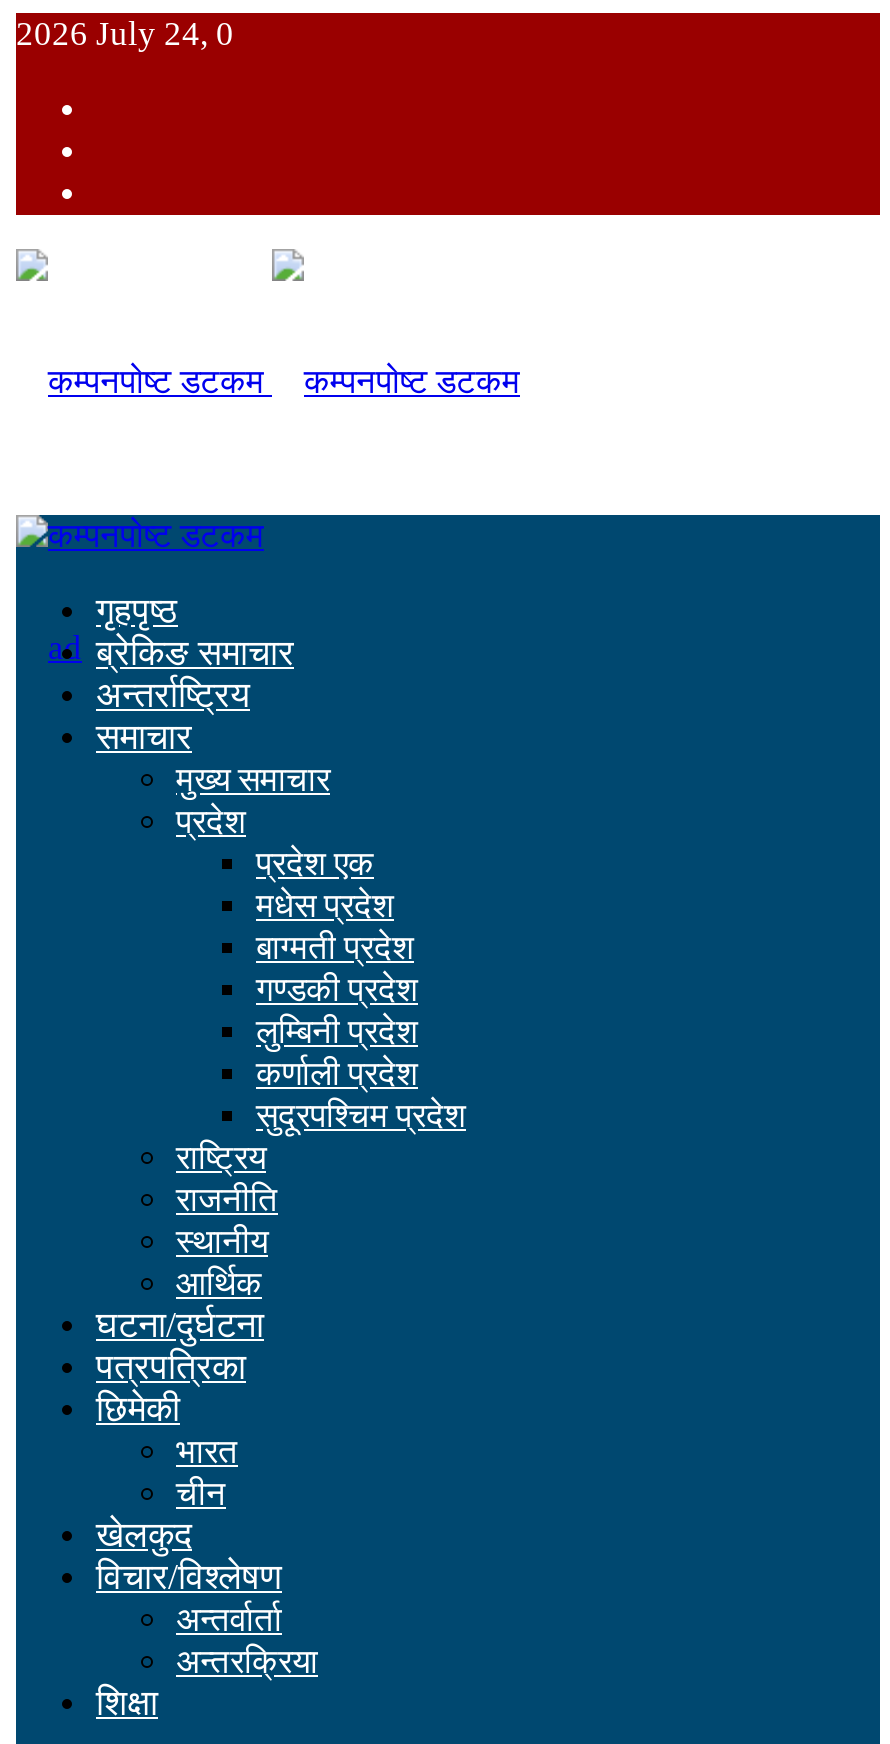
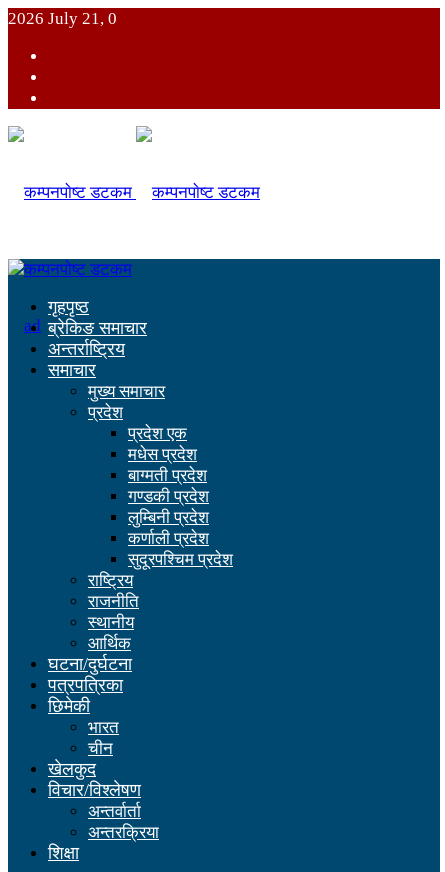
[16,15,234,53] 2026 July 24, 0 -> [8,9,117,28] 2026 July 21, 0

